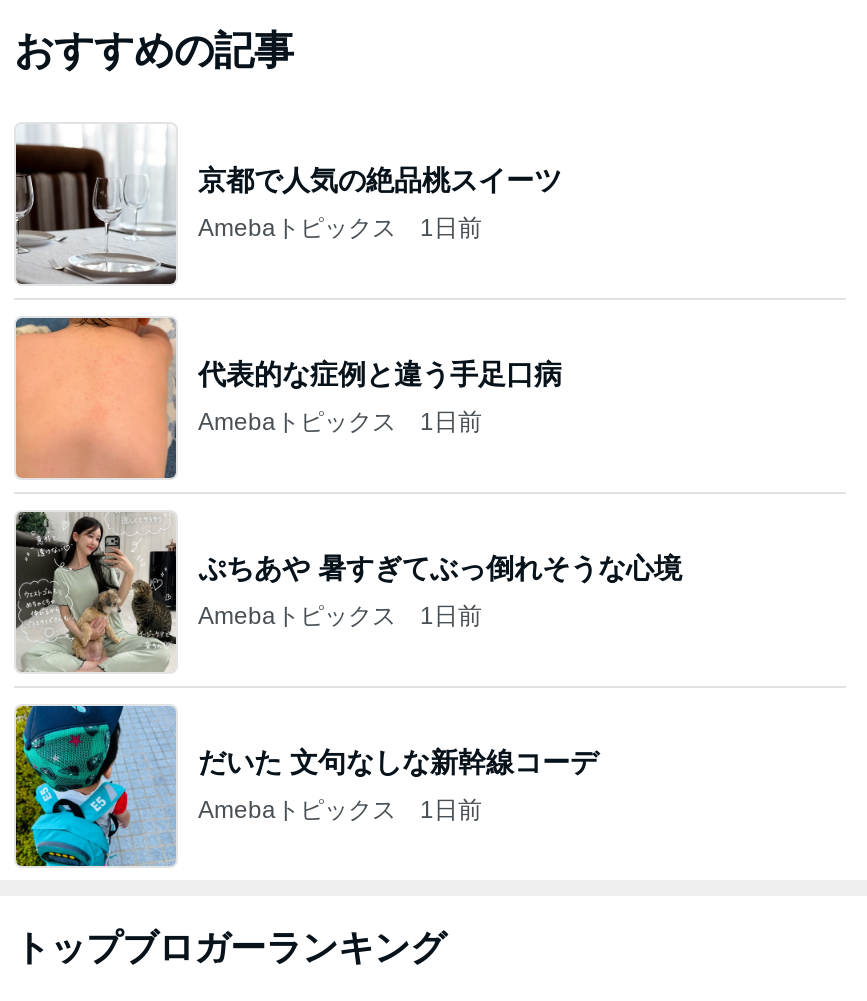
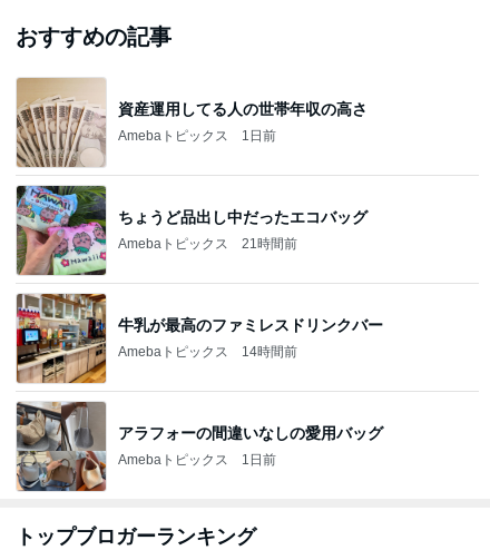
[14,124,562,286] [image] | 京都で人気の絶品桃スイーツ -> [16,77,367,167] [image] | 資産運用してる人の世帯年収の高さ
[14,316,562,480] [image] | 代表的な症例と違う手足口病 -> [16,185,367,276] [image] | ちょうど品出し中だったエコバッグ
[198,407,482,435] Amebaトピックス 1日前 -> [118,235,297,251] Amebaトピックス 21時間前
[14,512,682,672] [image] | ぷちあや 暑すぎてぶっ倒れそうな心境 -> [16,293,383,384] [image] | 牛乳が最高のファミレスドリンクバー
[198,601,482,629] Amebaトピックス 1日前 -> [118,343,297,359] Amebaトピックス 14時間前
[14,704,598,868] [image] | だいた 文句なしな新幹線コーデ -> [16,401,383,492] [image] | アラフォーの間違いなしの愛用バッグ

